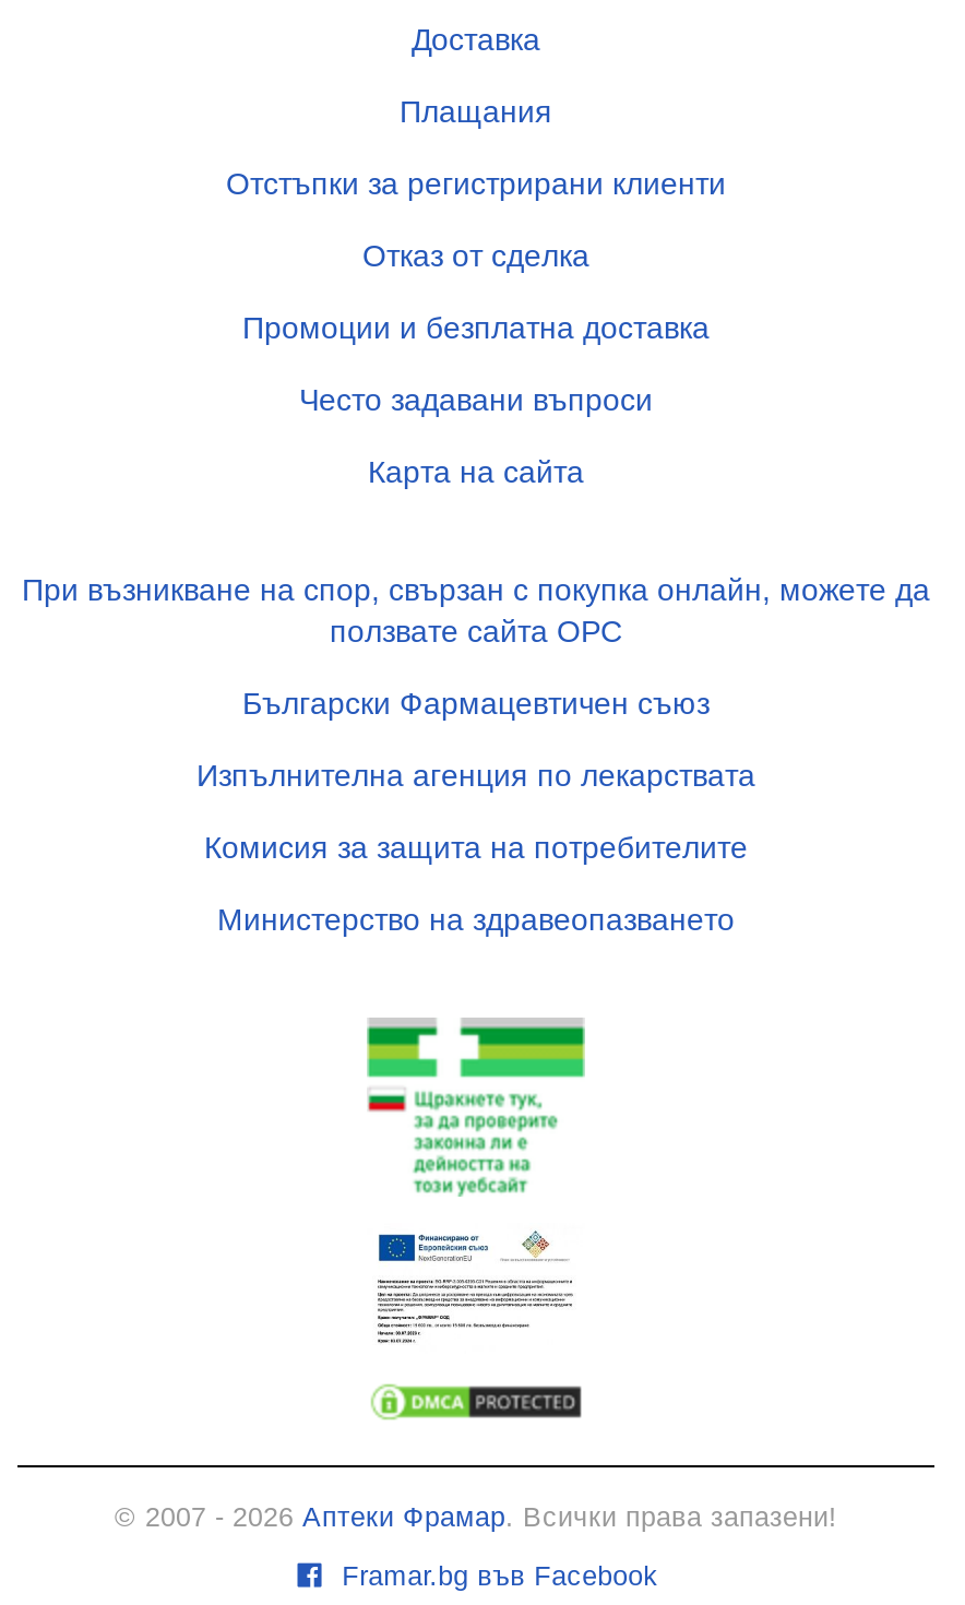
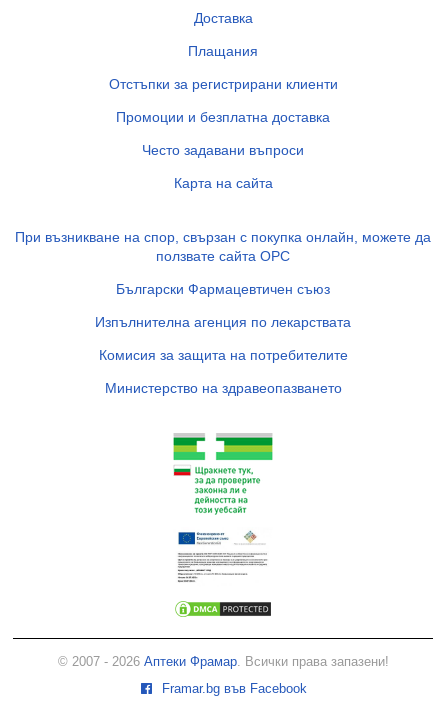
[362,239,589,274] Отказ от сделка -> none

